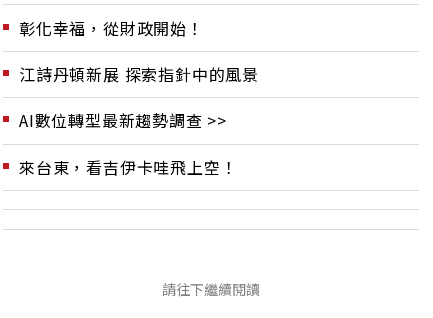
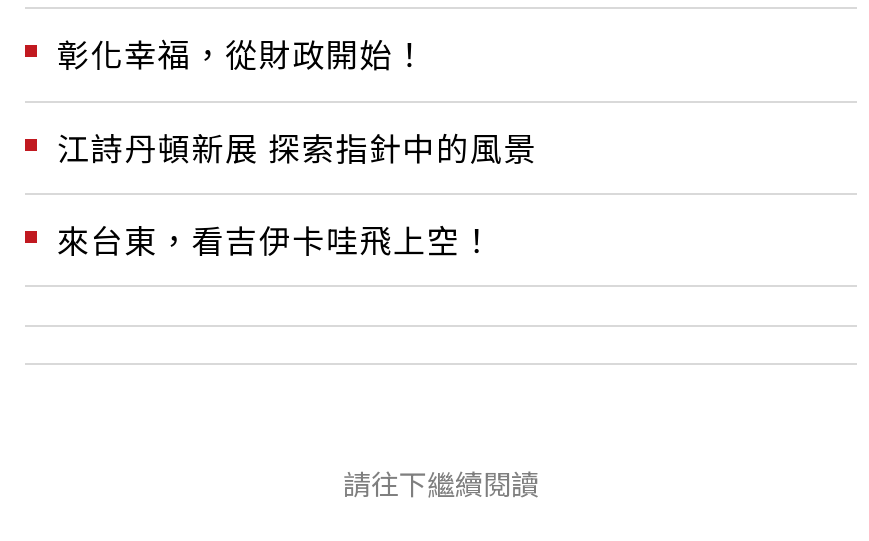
[19,108,227,132] AI數位轉型最新趨勢調查 >> -> none

